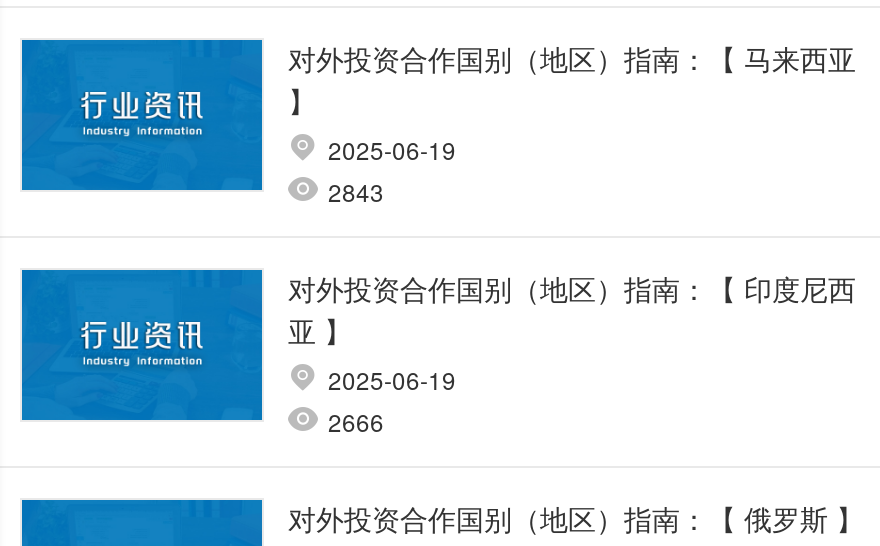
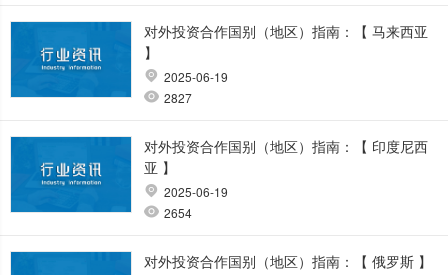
[328,174,384,208] 2843 -> [164,89,192,106] 2827
[328,404,384,438] 2666 -> [164,204,192,221] 2654

